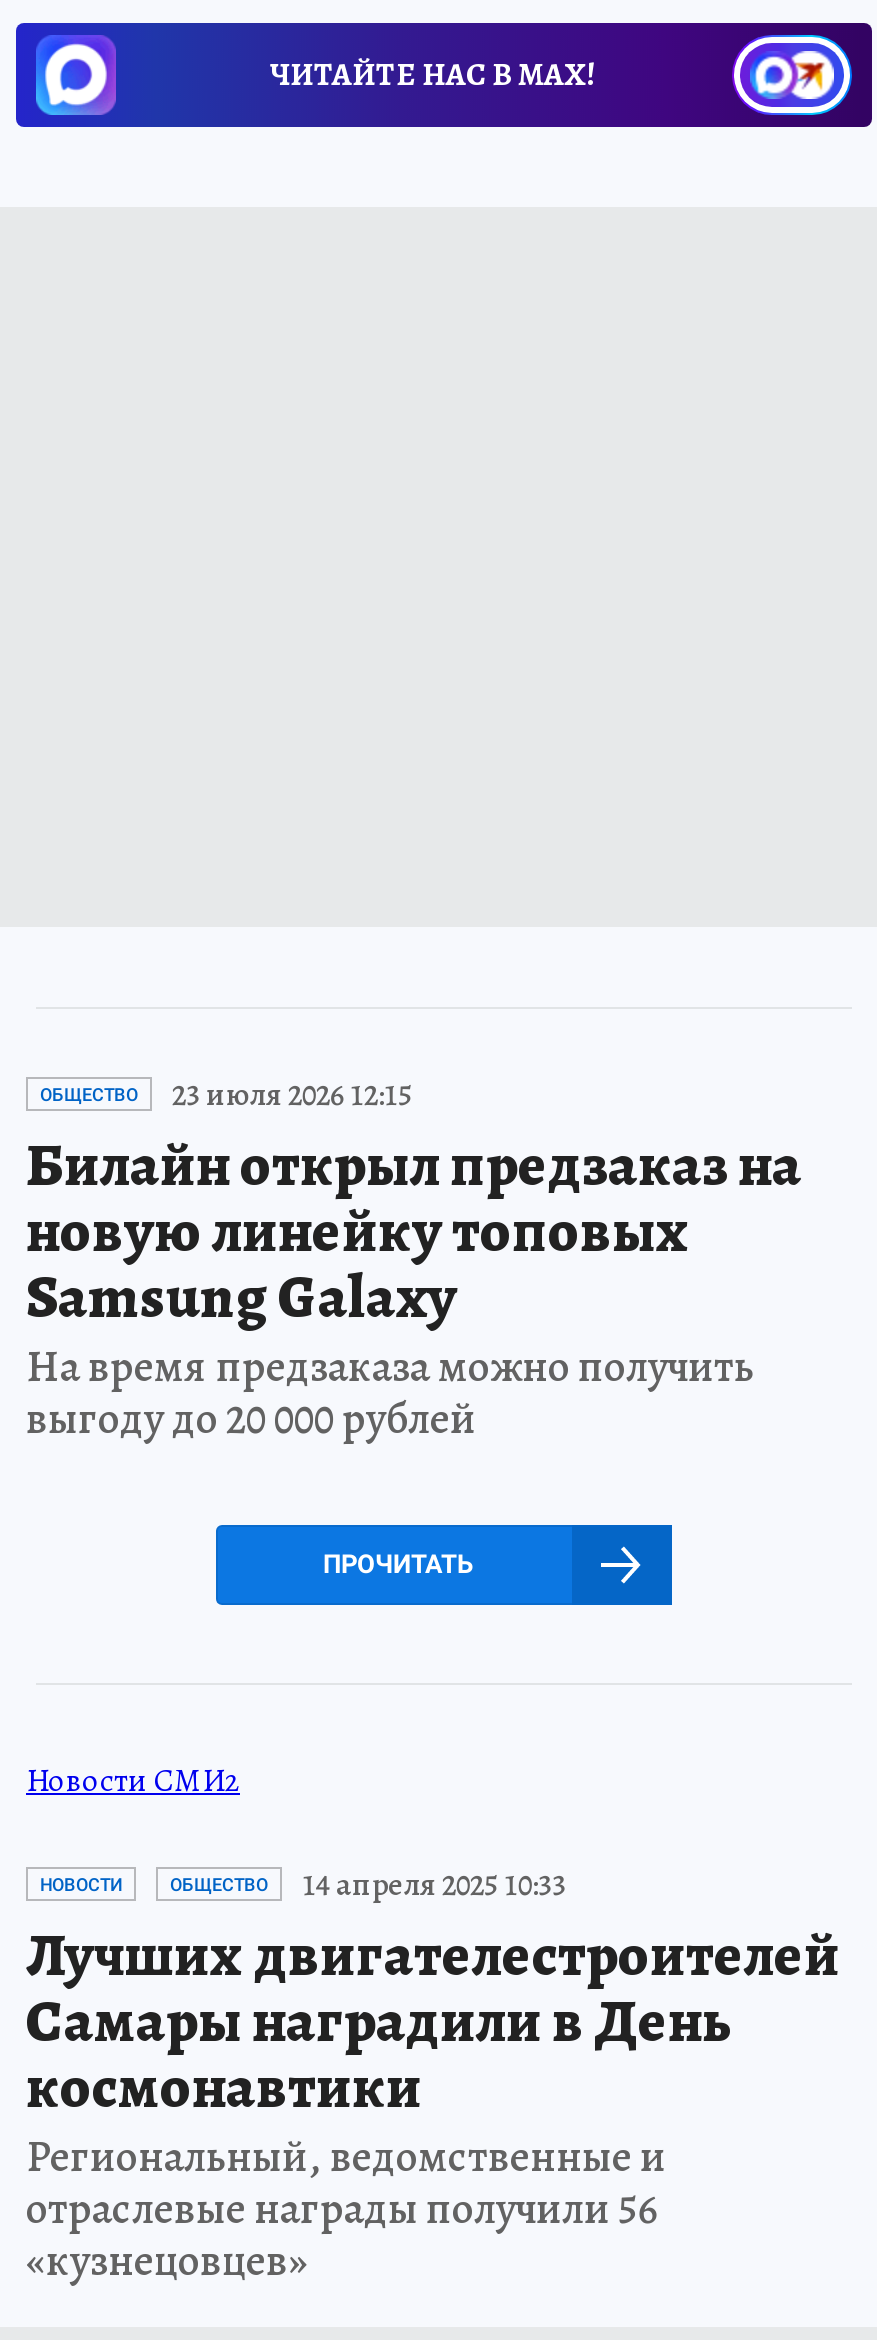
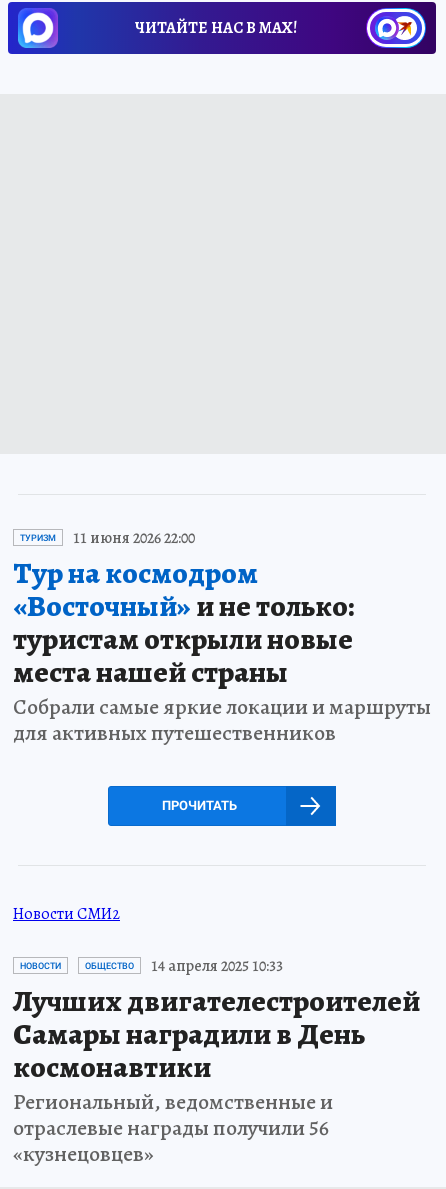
[26,1072,802,1448] ОБЩЕСТВО | 23 июля 2026 12:15 | Билайн открыл предзаказ на | новую линейку топовых | Samsung Galaxy | На время предзаказа можно получить | выгоду до 20 000 рублей -> [13,526,431,747] ТУРИЗМ | 11 июня 2026 22:00 | Тур на космодром | «Восточный»и не только: | туристам открыли новые | места нашей страны | Собрали самые яркие локации и маршруты | для активных путешественников

